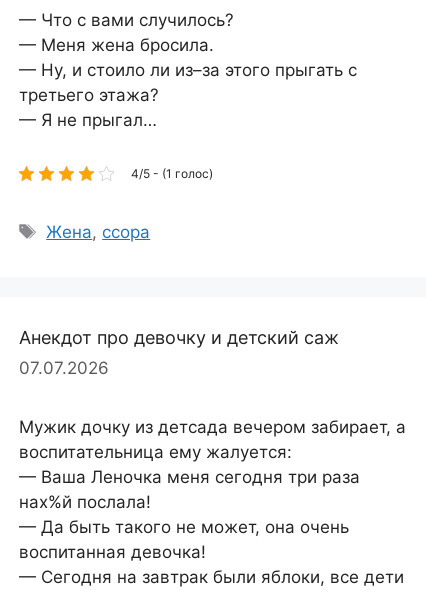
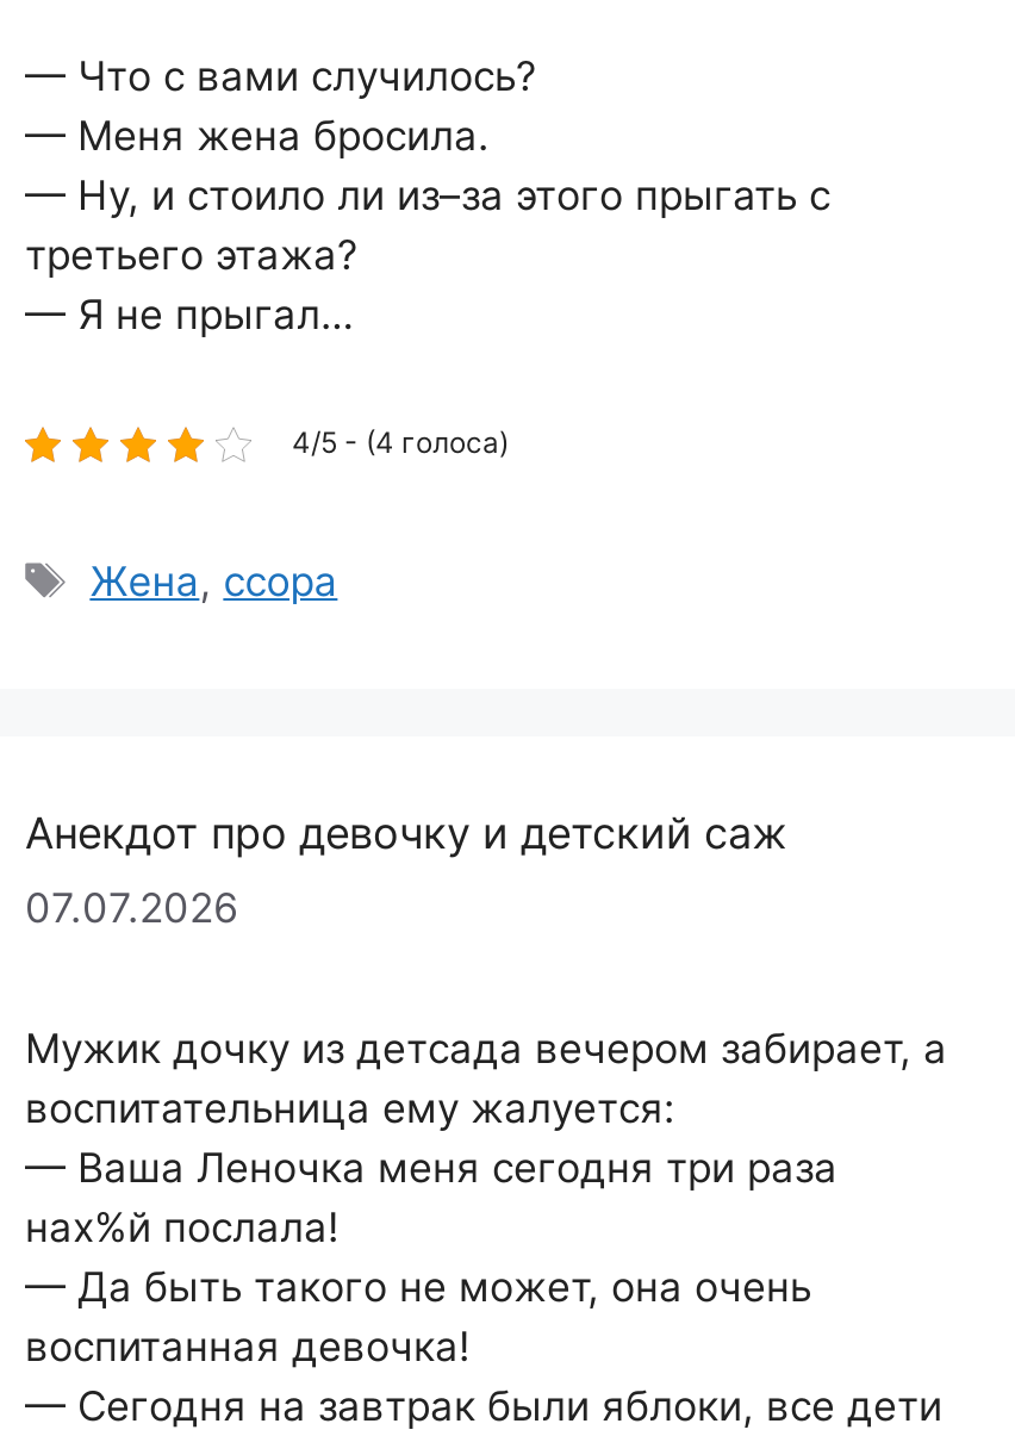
[131,165,213,180] 4/5 - (1 голос) -> [292,424,509,460] 4/5 - (4 голоса)

